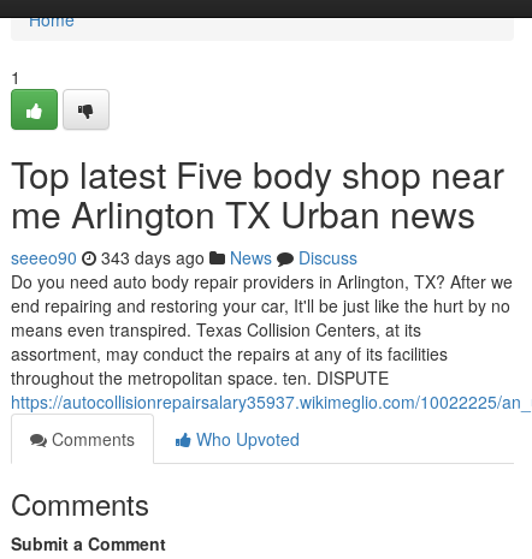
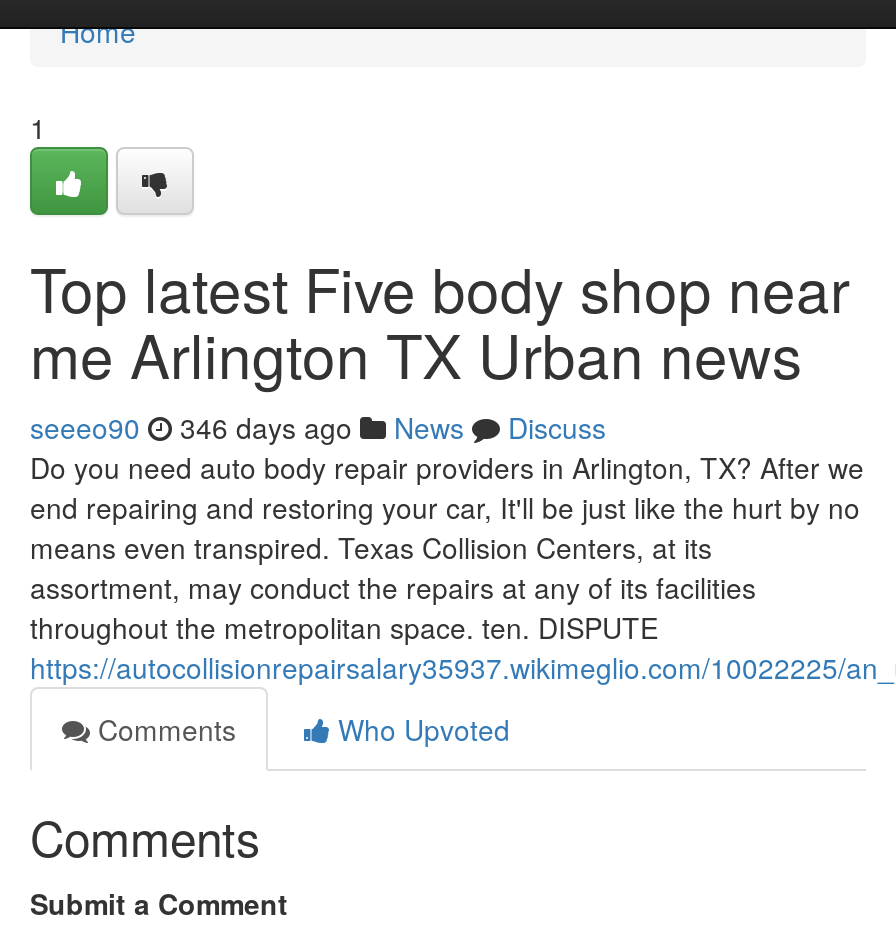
[11,245,357,269] seeeo90 343 days ago News Discuss -> [30,407,606,447] seeeo90 346 days ago News Discuss

